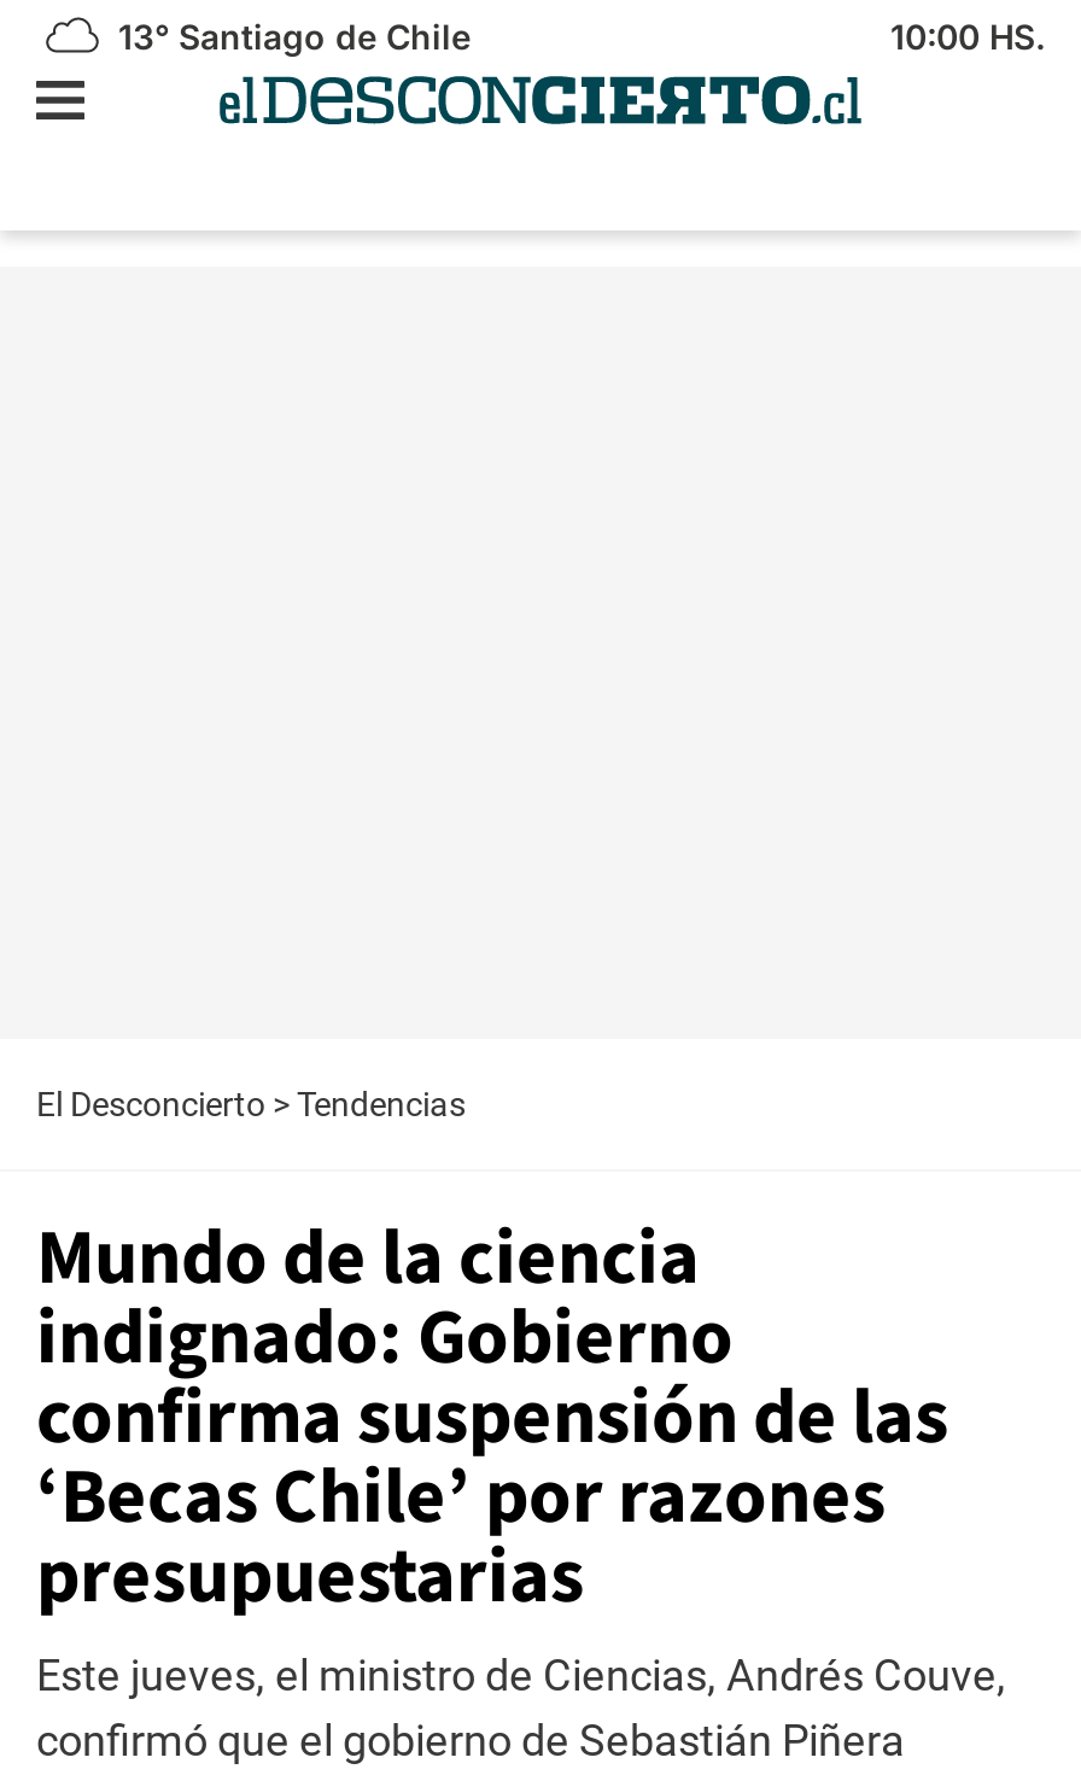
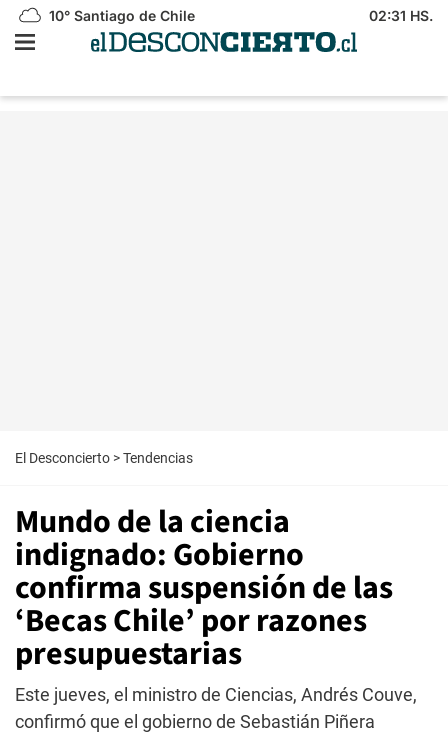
[109,16,471,57] 13° Santiago de Chile -> [45,7,195,24] 10° Santiago de Chile
[890,16,1045,57] 10:00 HS. -> [369,7,433,24] 02:31 HS.

